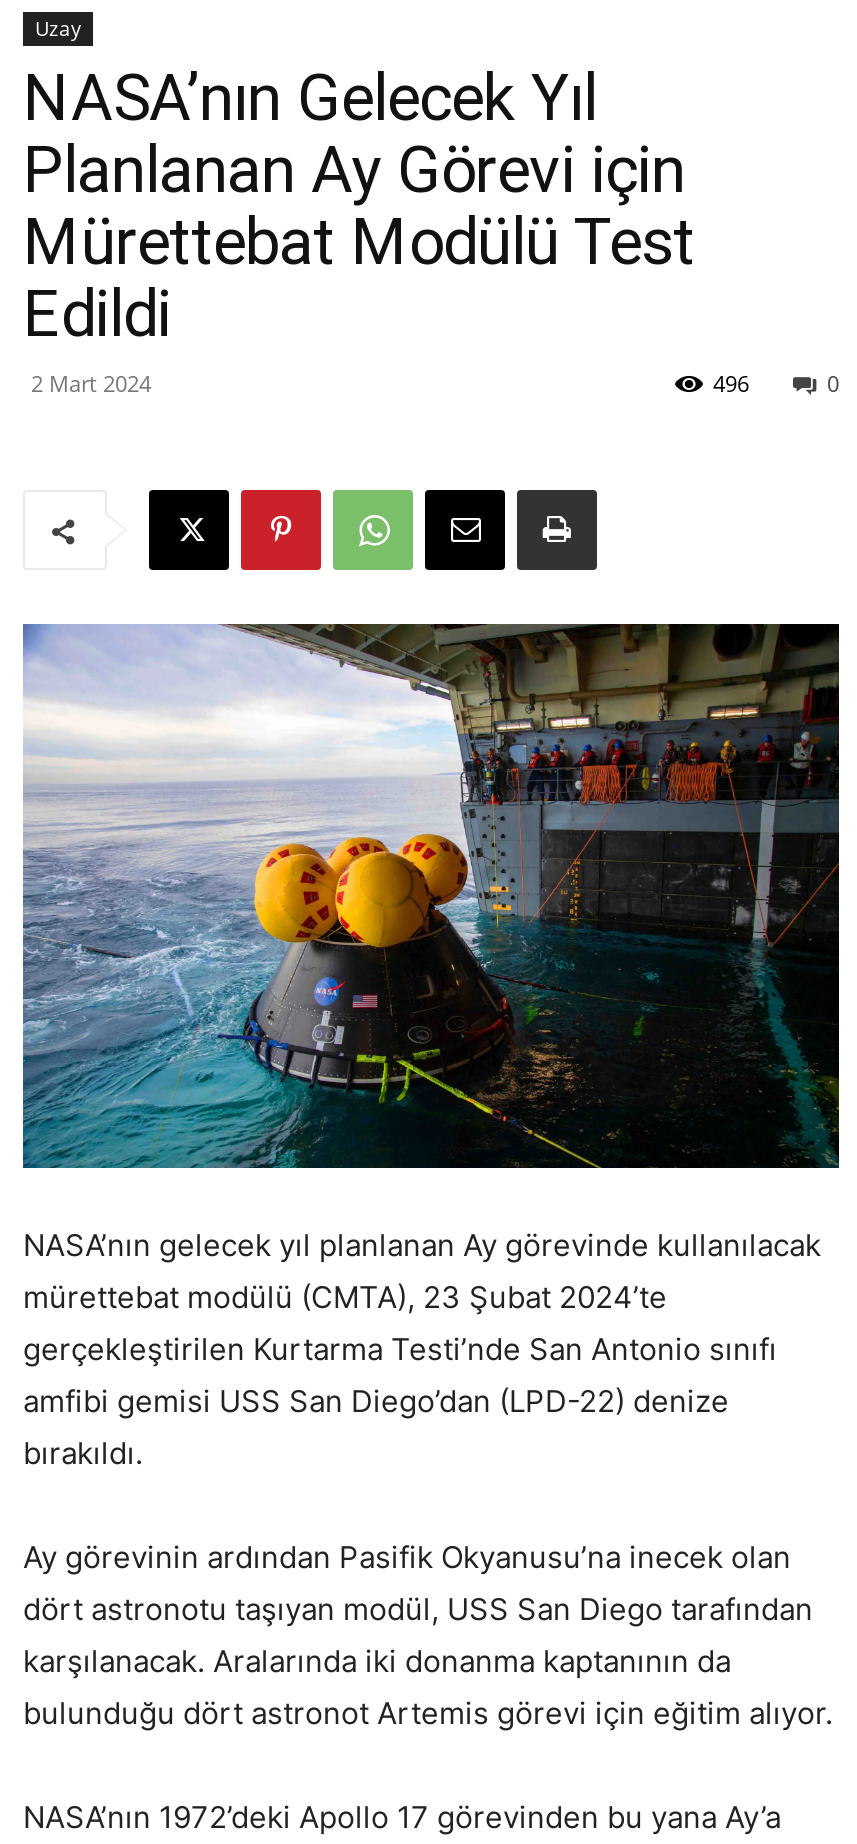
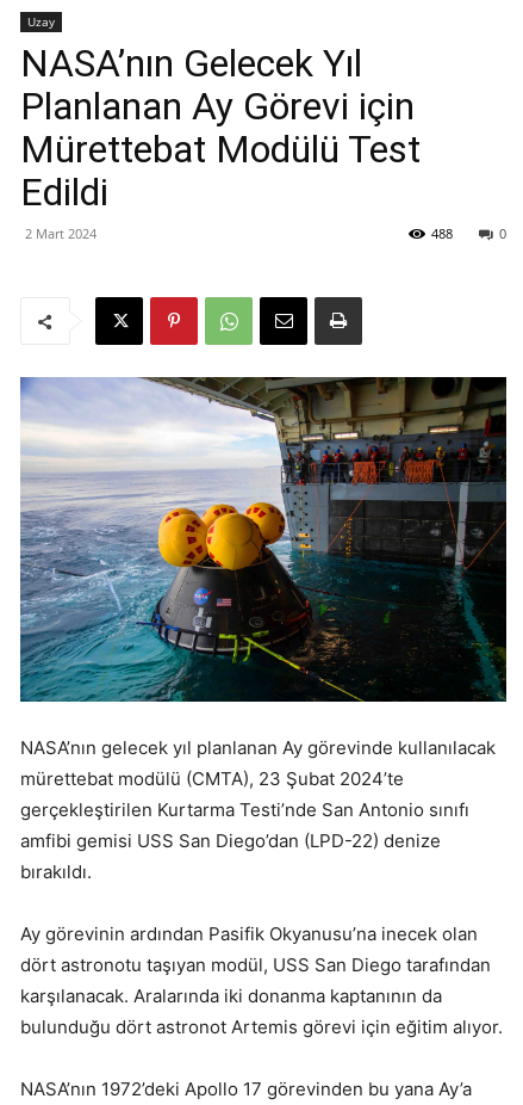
[713,368,749,398] 496 -> [431,224,453,242] 488

